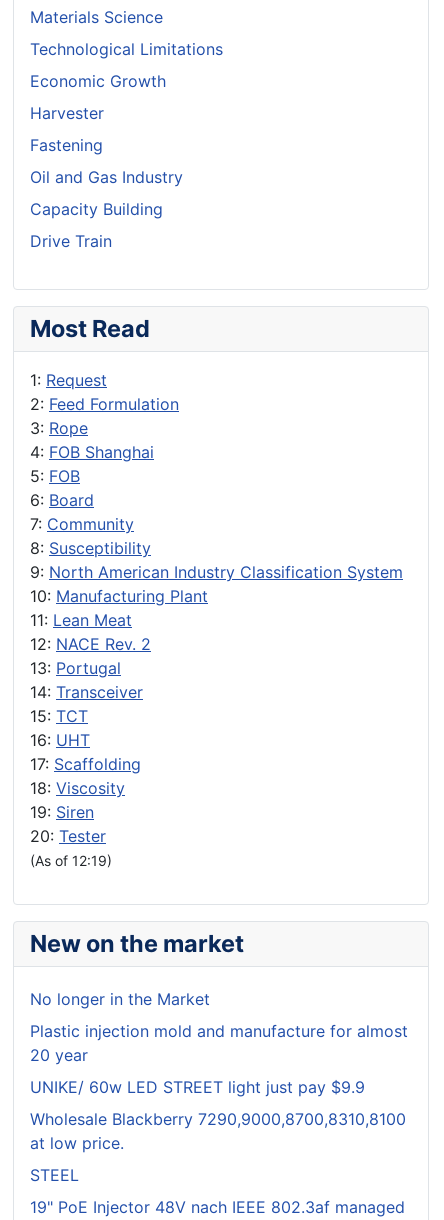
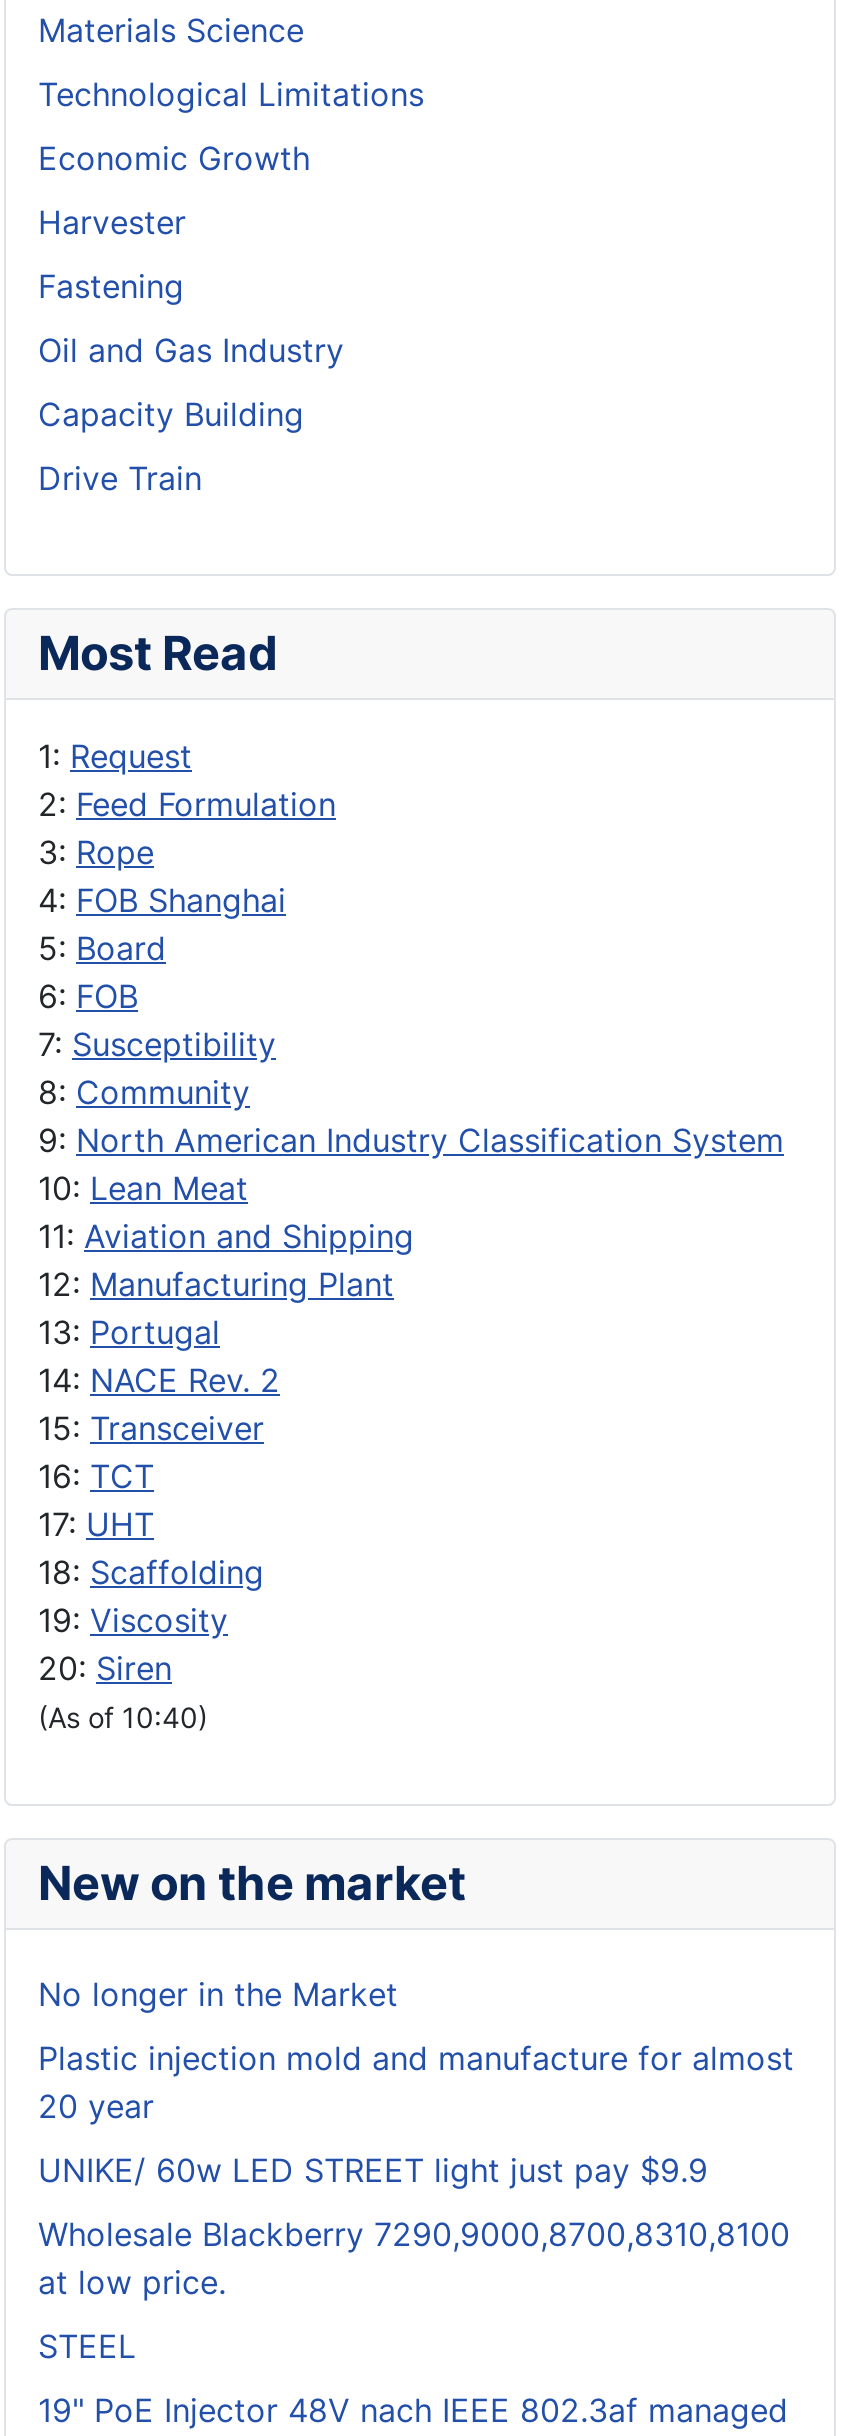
[30,466,151,558] 5: FOB | 6: Board | 7: Community | 8: Susceptibility -> [38,928,276,1112] 5: Board | 6: FOB | 7: Susceptibility | 8: Community
[30,586,208,654] 10: Manufacturing Plant | 11: Lean Meat | 12: NACE Rev. 2 -> [38,1168,414,1304] 10: Lean Meat | 11: Aviation and Shipping | 12: Manufacturing Plant
[30,682,143,869] 14: Transceiver | 15: TCT | 16: UHT | 17: Scaffolding | 18: Viscosity | 19: Siren | 20: Tester | (As of 12:19) -> [38,1360,280,1734] 14: NACE Rev. 2 | 15: Transceiver | 16: TCT | 17: UHT | 18: Scaffolding | 19: Viscosity | 20: Siren | (As of 10:40)

